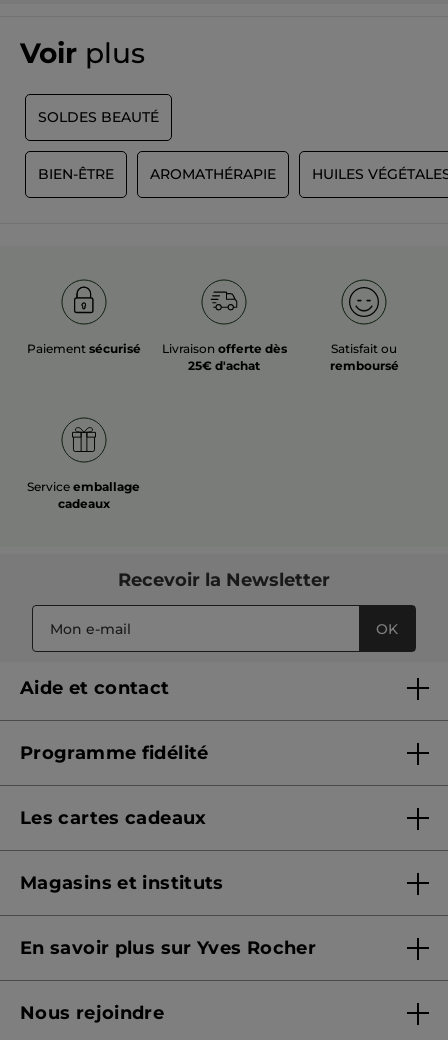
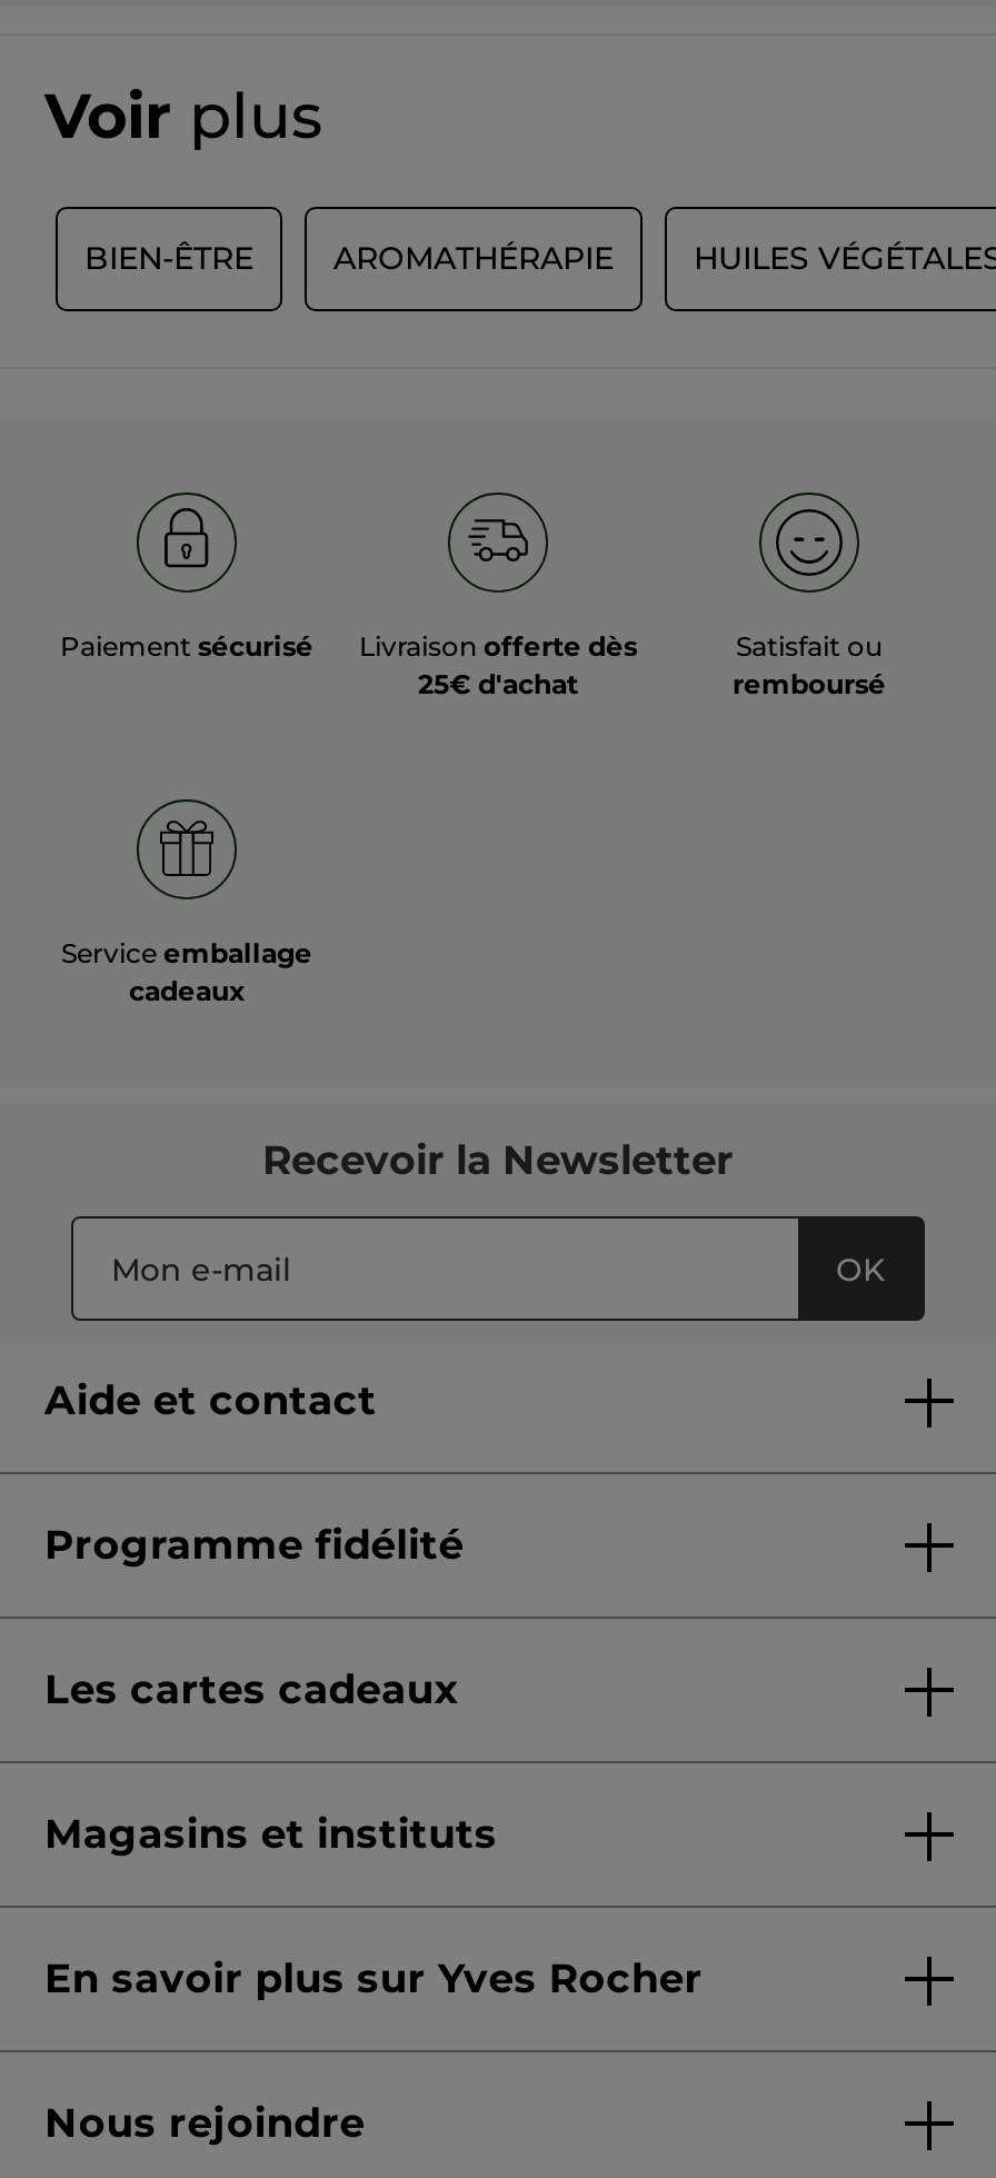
[38,108,159,126] SOLDES BEAUTÉ -> none

